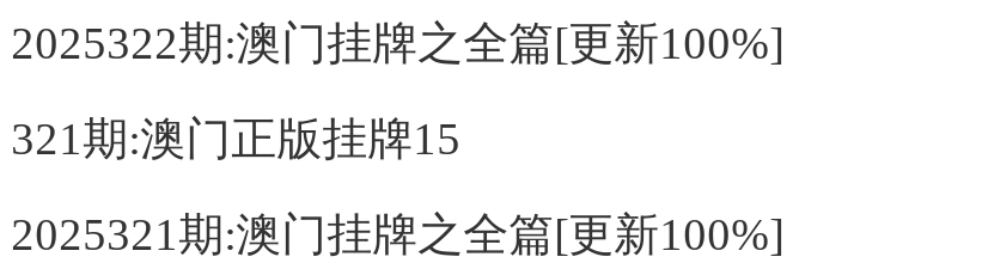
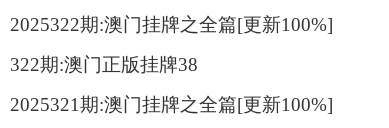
[11,113,461,163] 321期:澳门正版挂牌15 -> [10,54,198,75] 322期:澳门正版挂牌38

